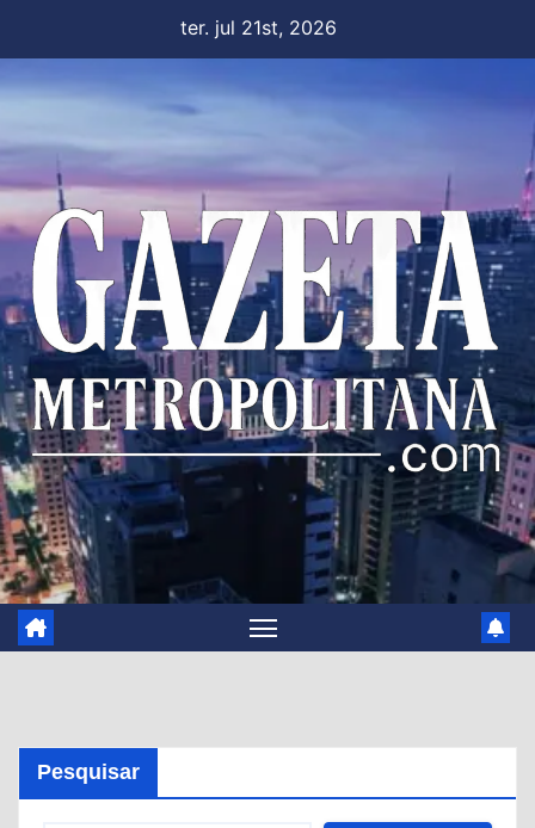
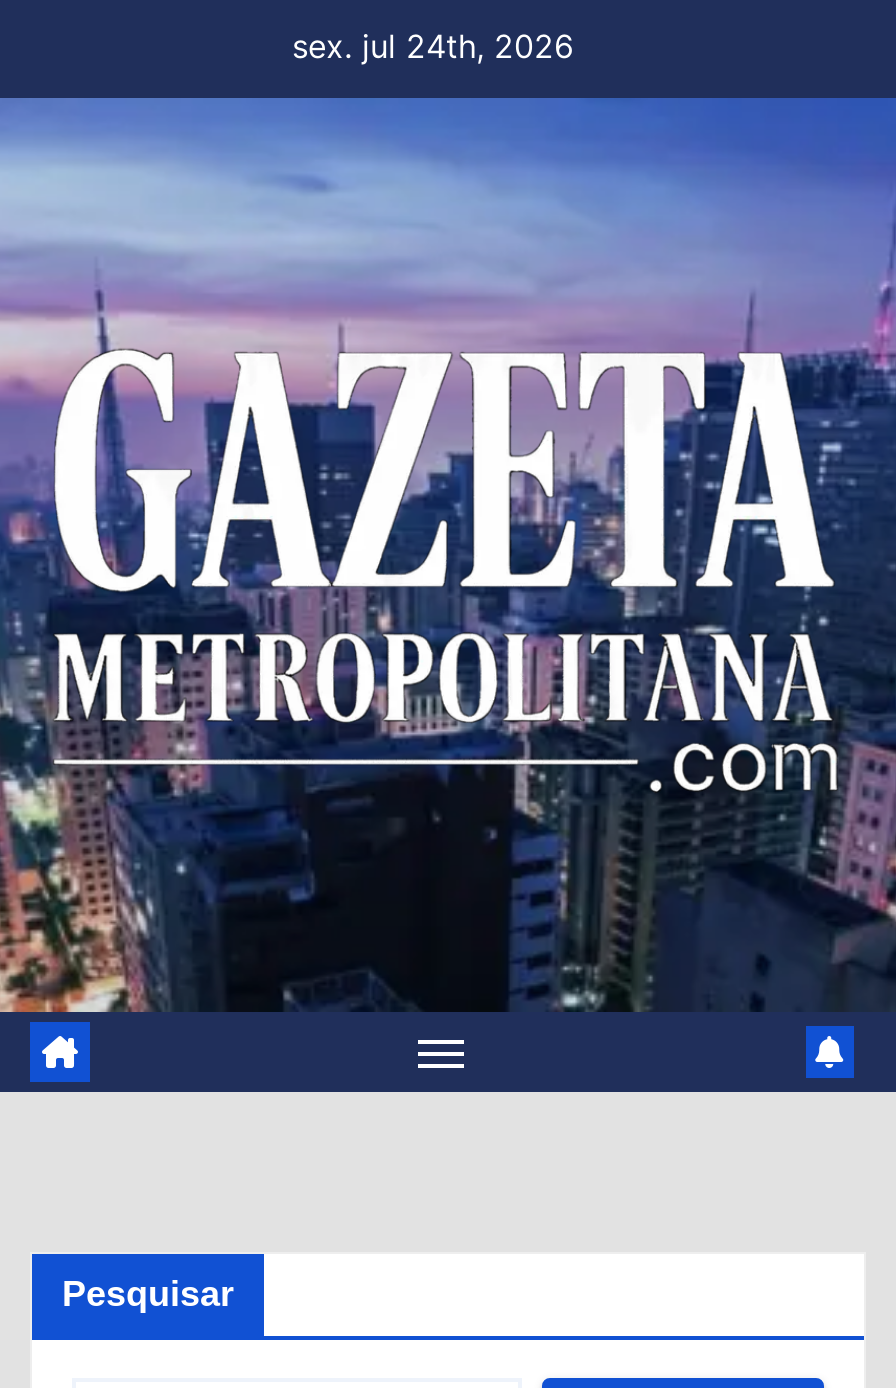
[180,16,337,39] ter. jul 21st, 2026 -> [292,26,574,66] sex. jul 24th, 2026

